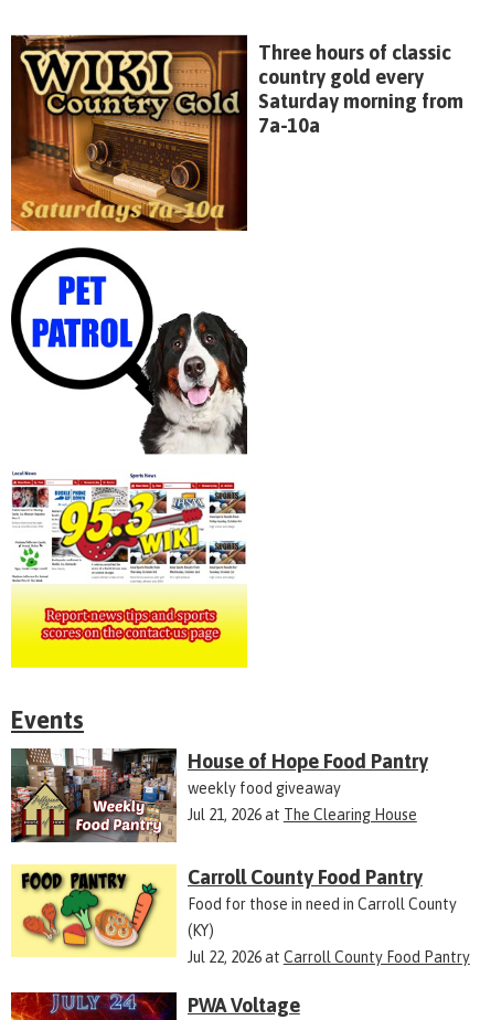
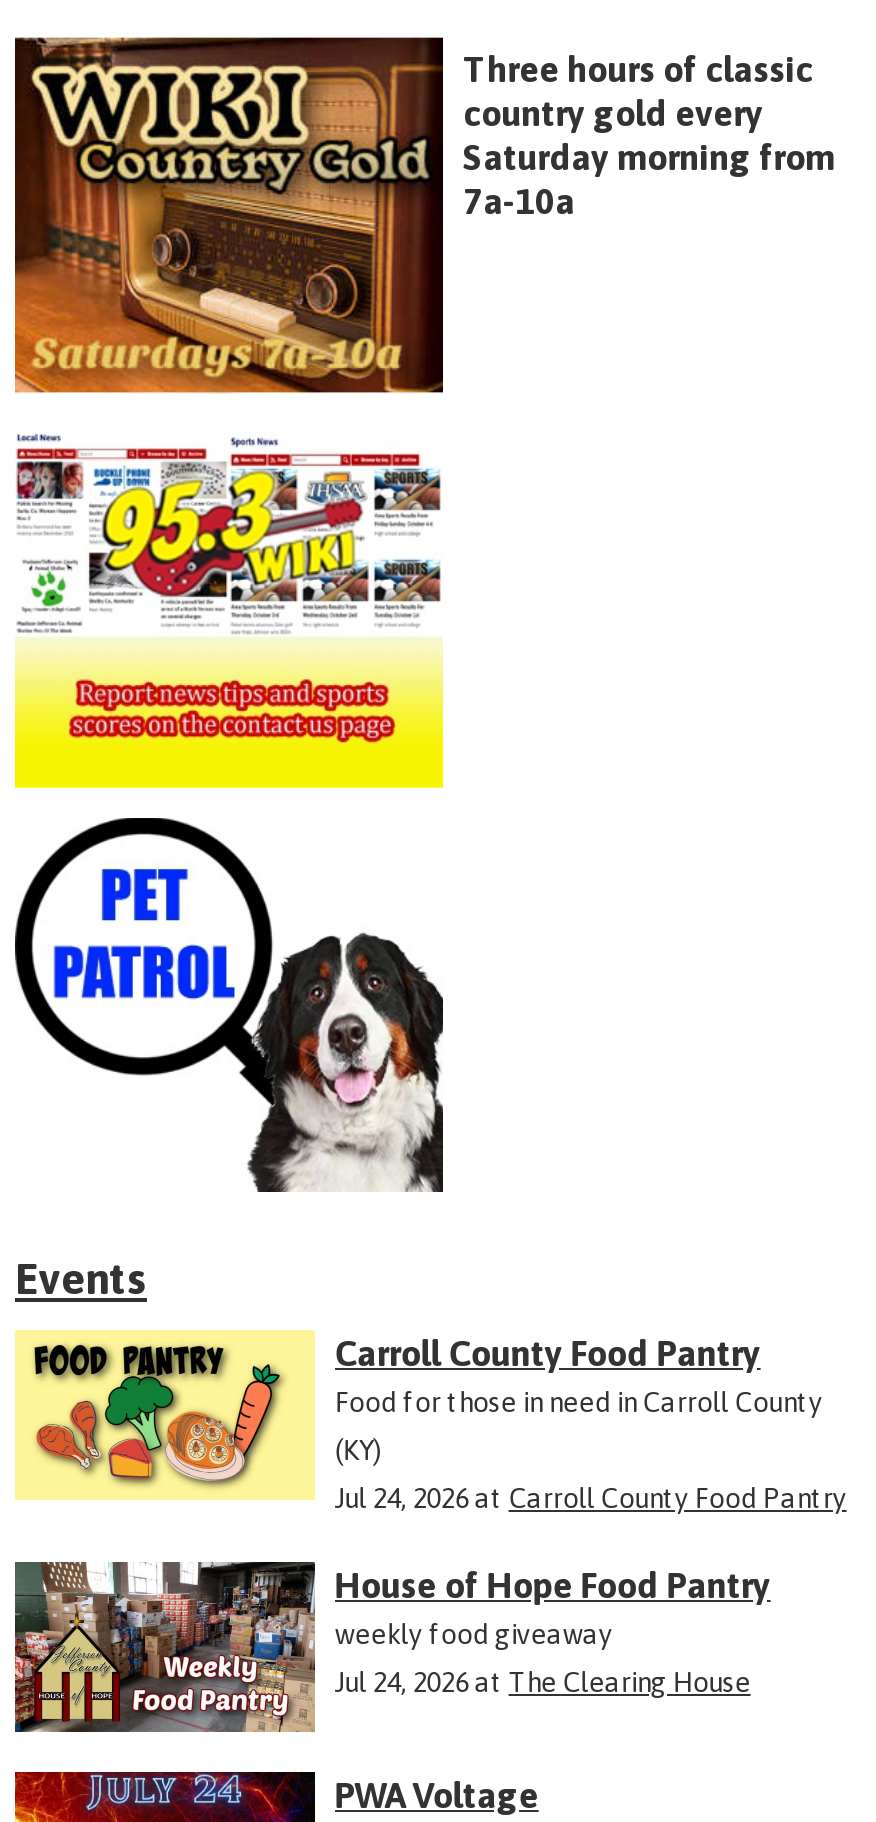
moved [10,246,248,456] -> [13,816,445,1194]: [image]
moved [10,466,248,672] -> [13,422,445,798]: [image]
moved [10,747,428,843] -> [13,1560,771,1734]: [image] | House of Hope Food Pantry | weekly food giveaway
[187,806,417,824] Jul 21, 2026 at The Clearing House -> none
moved [20,865,457,953] -> [31,1333,823,1492]: [image] | Carroll County Food Pantry | Food for those in need in Carroll County | (KY)
[187,948,470,966] Jul 22, 2026 at Carroll County Food Pantry -> [335,1483,847,1699] Jul 24, 2026 at Carroll County Food Pantry | Jul 24, 2026 at The Clearing House

